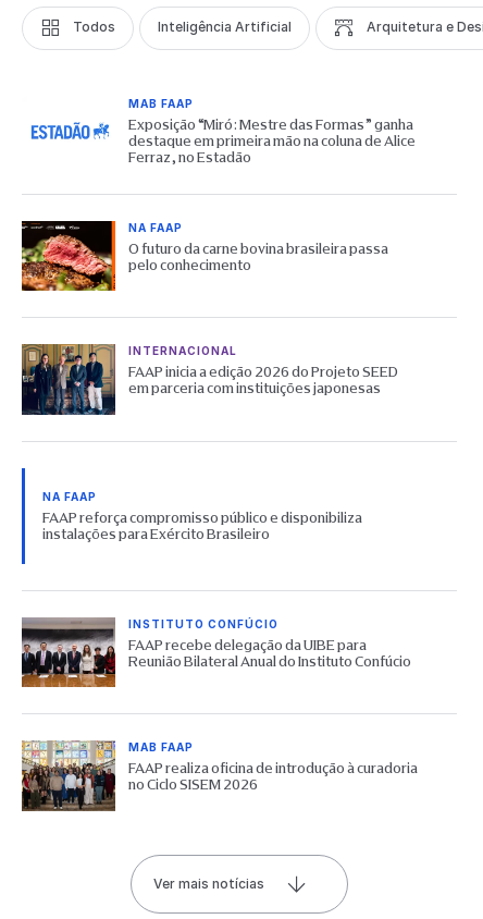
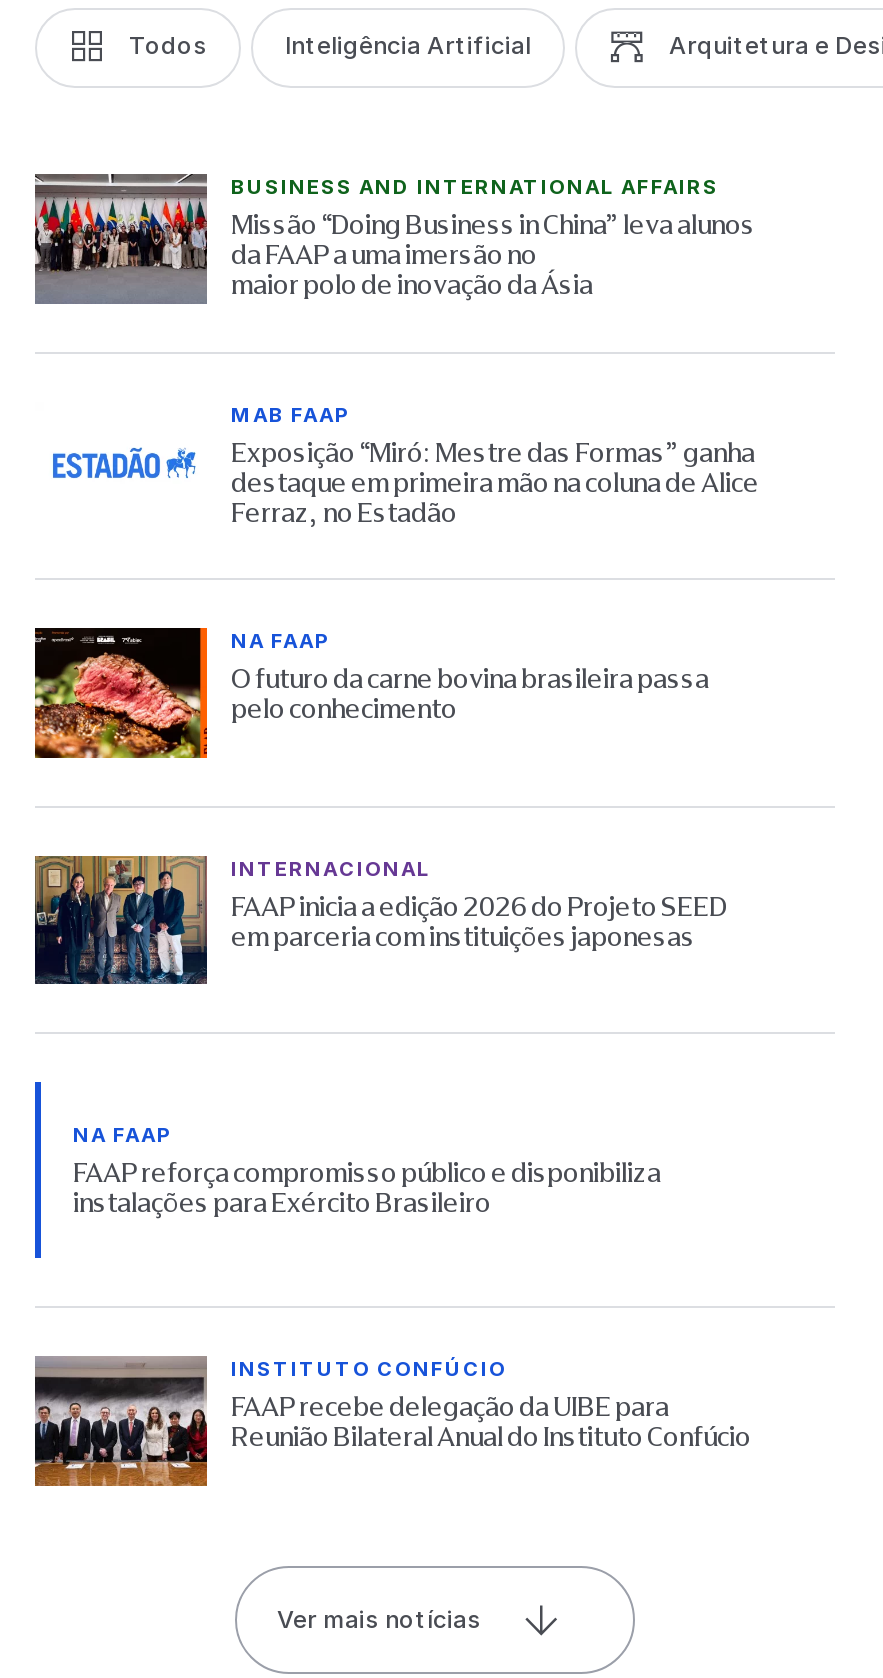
none -> [33,172,755,306] [image] | BUSINESS AND INTERNATIONAL AFFAIRS | Missão “Doing Business in China” leva alunos | da FAAP a uma imersão no | maior polo de inovação da Ásia
moved [20,97,416,670] -> [31,402,759,1453]: [image] | MAB FAAP | Exposição “Miró: Mestre das Formas” ganha | ... | FAAP recebe delegação da UIBE para | Reunião Bilateral Anual do Instituto Confúcio
[21,741,418,811] [image] | MAB FAAP | FAAP realiza oficina de introdução à curadoria | no Ciclo SISEM 2026 -> none

